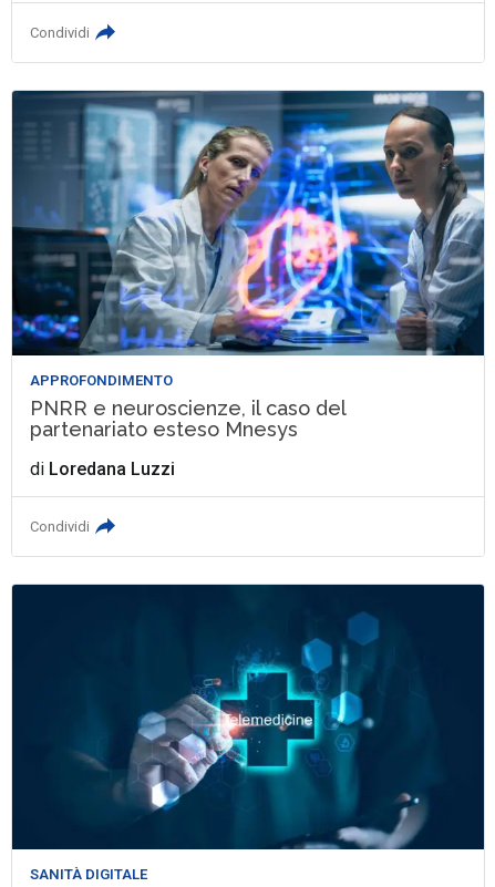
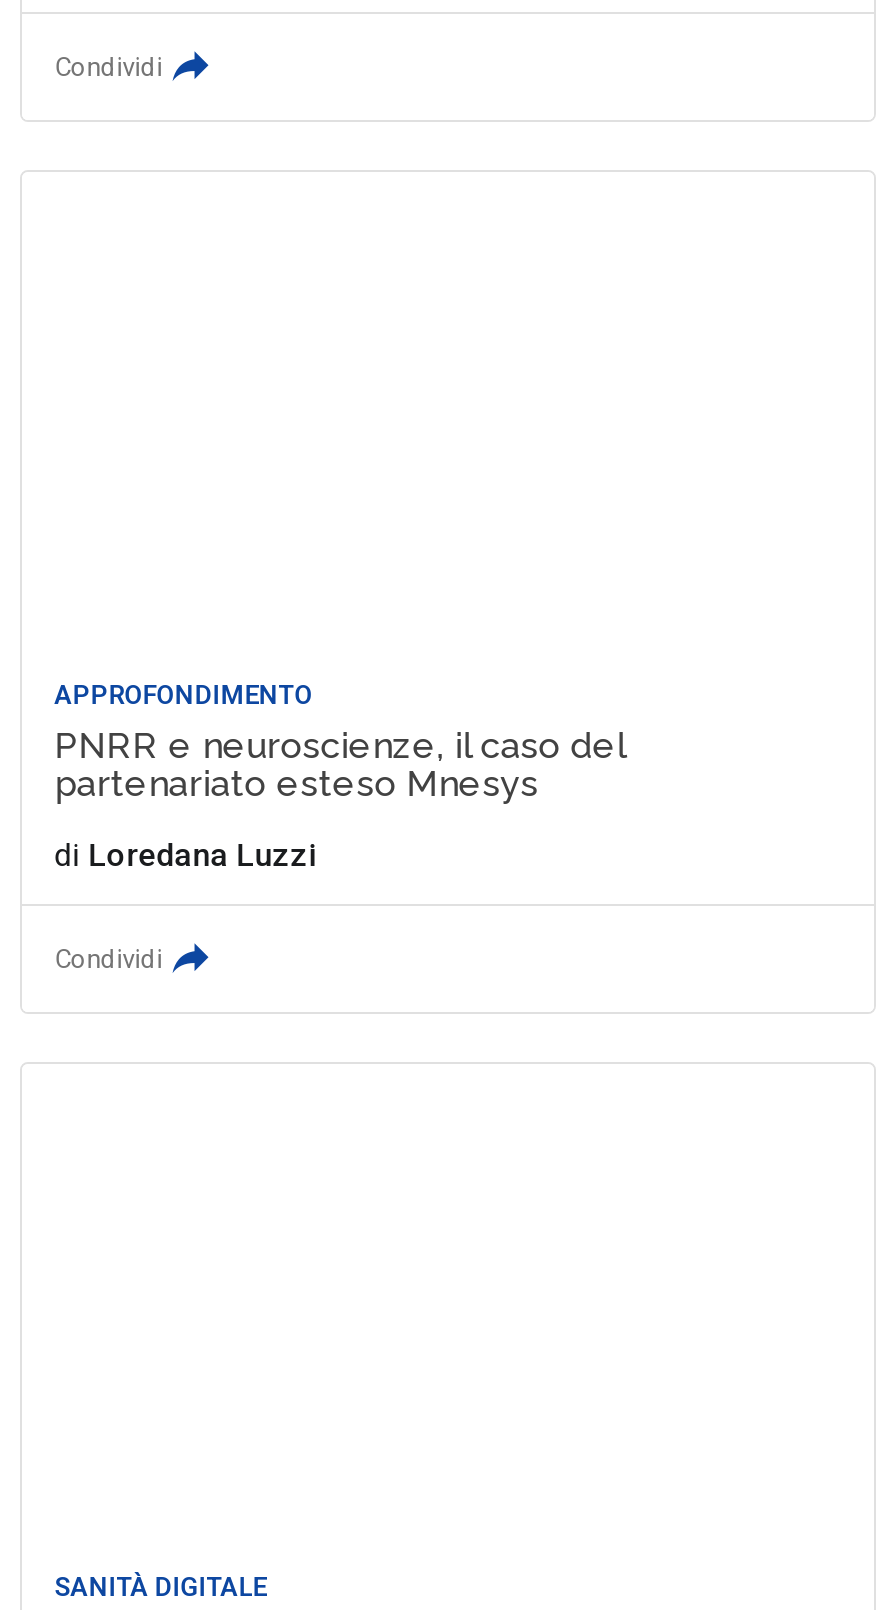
[11,90,485,357] [image] -> none
[11,584,485,850] [image] -> none

